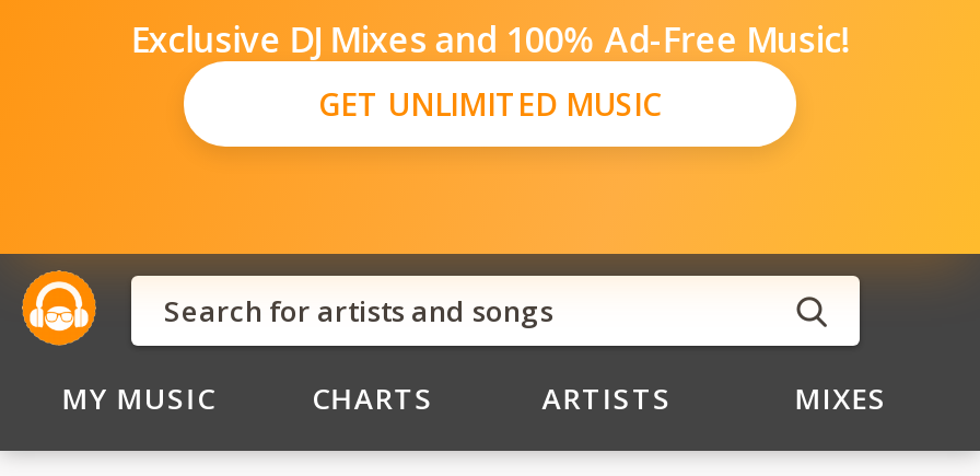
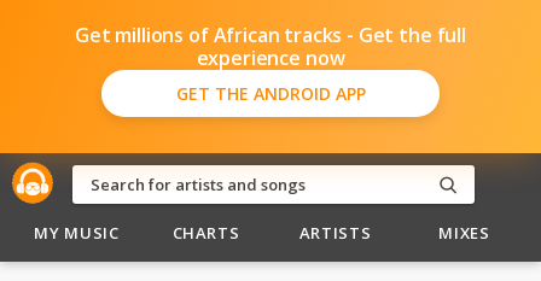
[131,15,849,125] Exclusive DJ Mixes and 100% Ad-Free Music! | GET UNLIMITED MUSIC -> [75,22,466,105] Get millions of African tracks - Get the full | experience now | GET THE ANDROID APP

